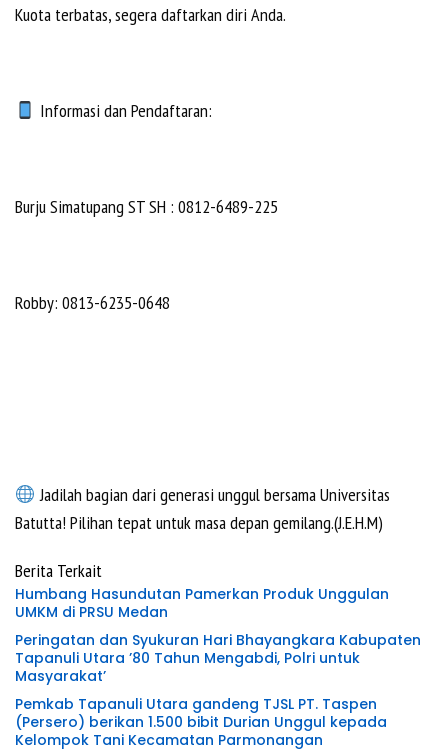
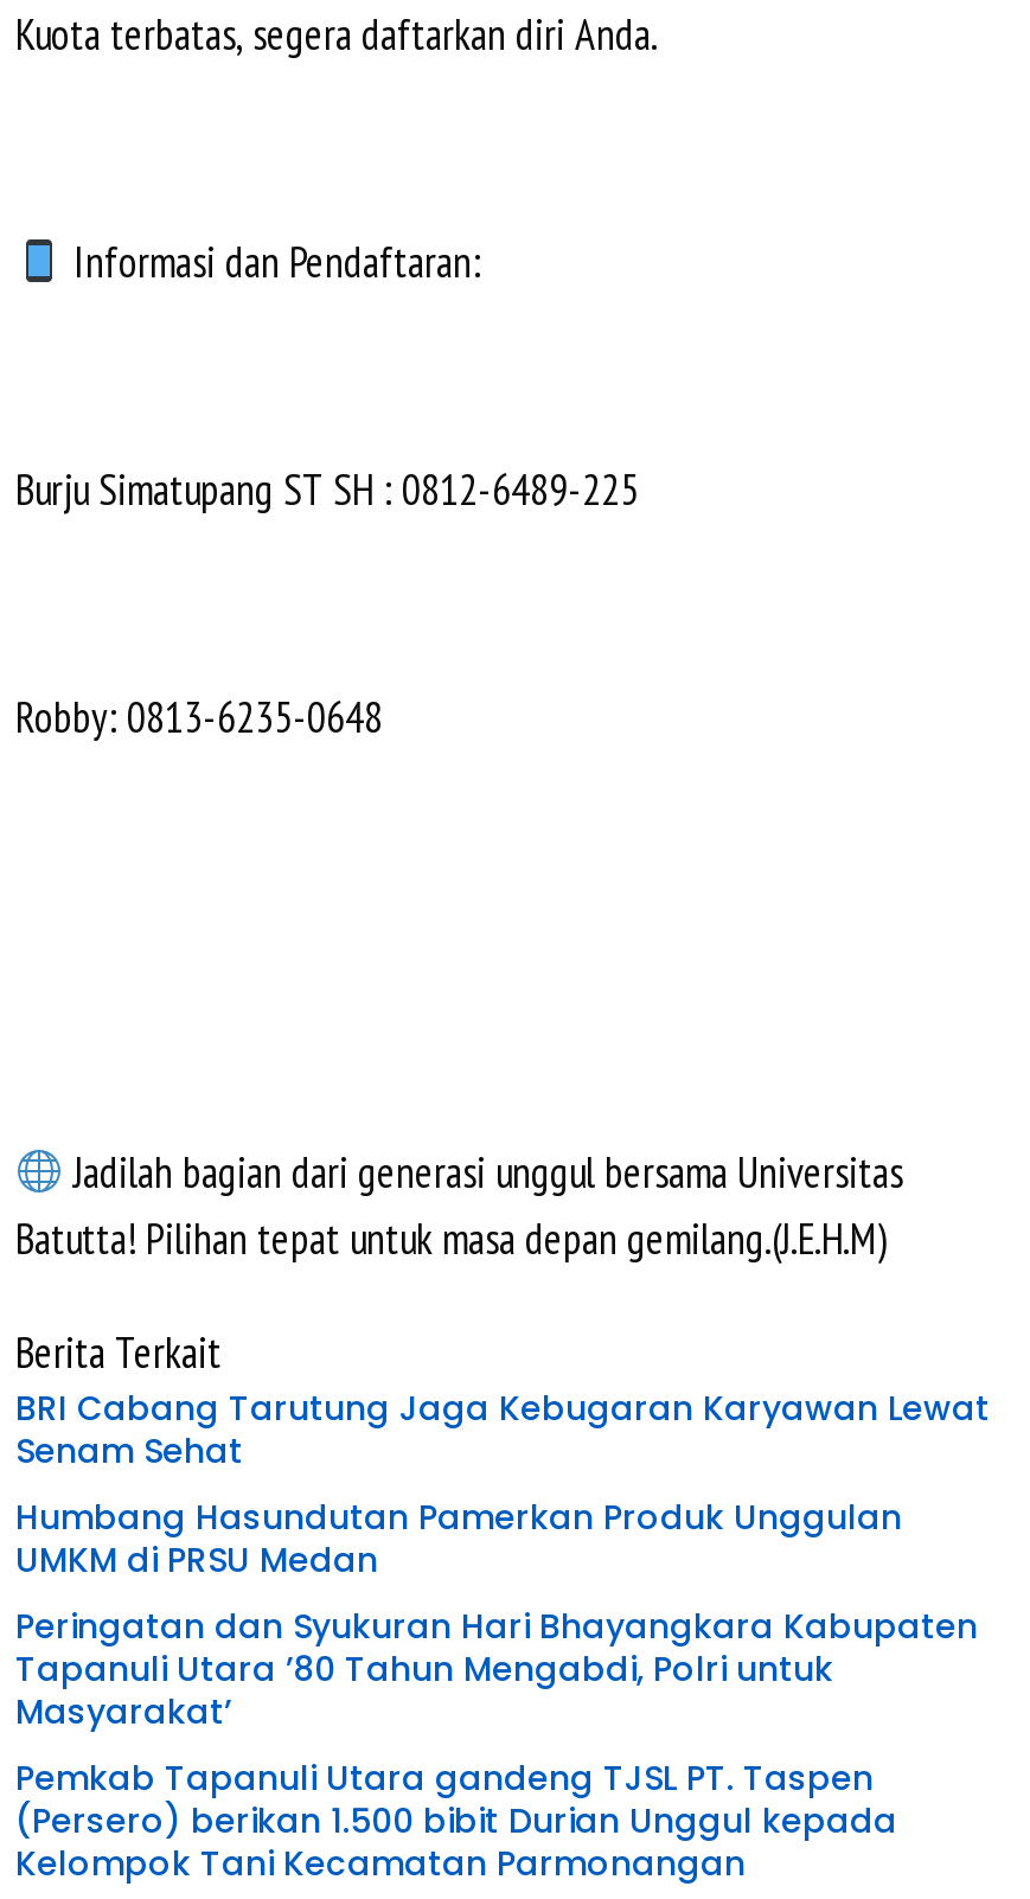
none -> [15,1385,990,1476] BRI Cabang Tarutung Jaga Kebugaran Karyawan Lewat | Senam Sehat

